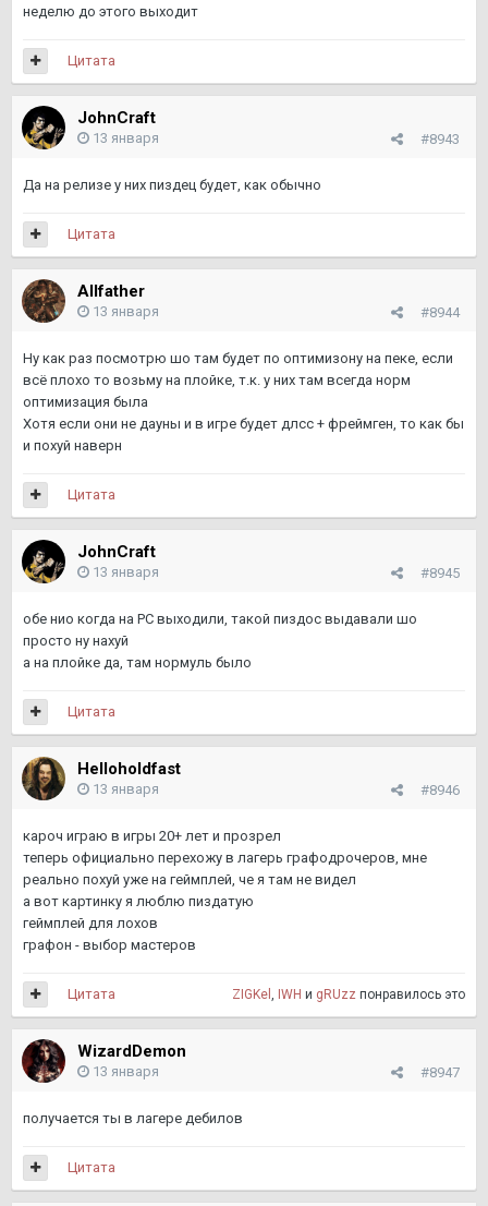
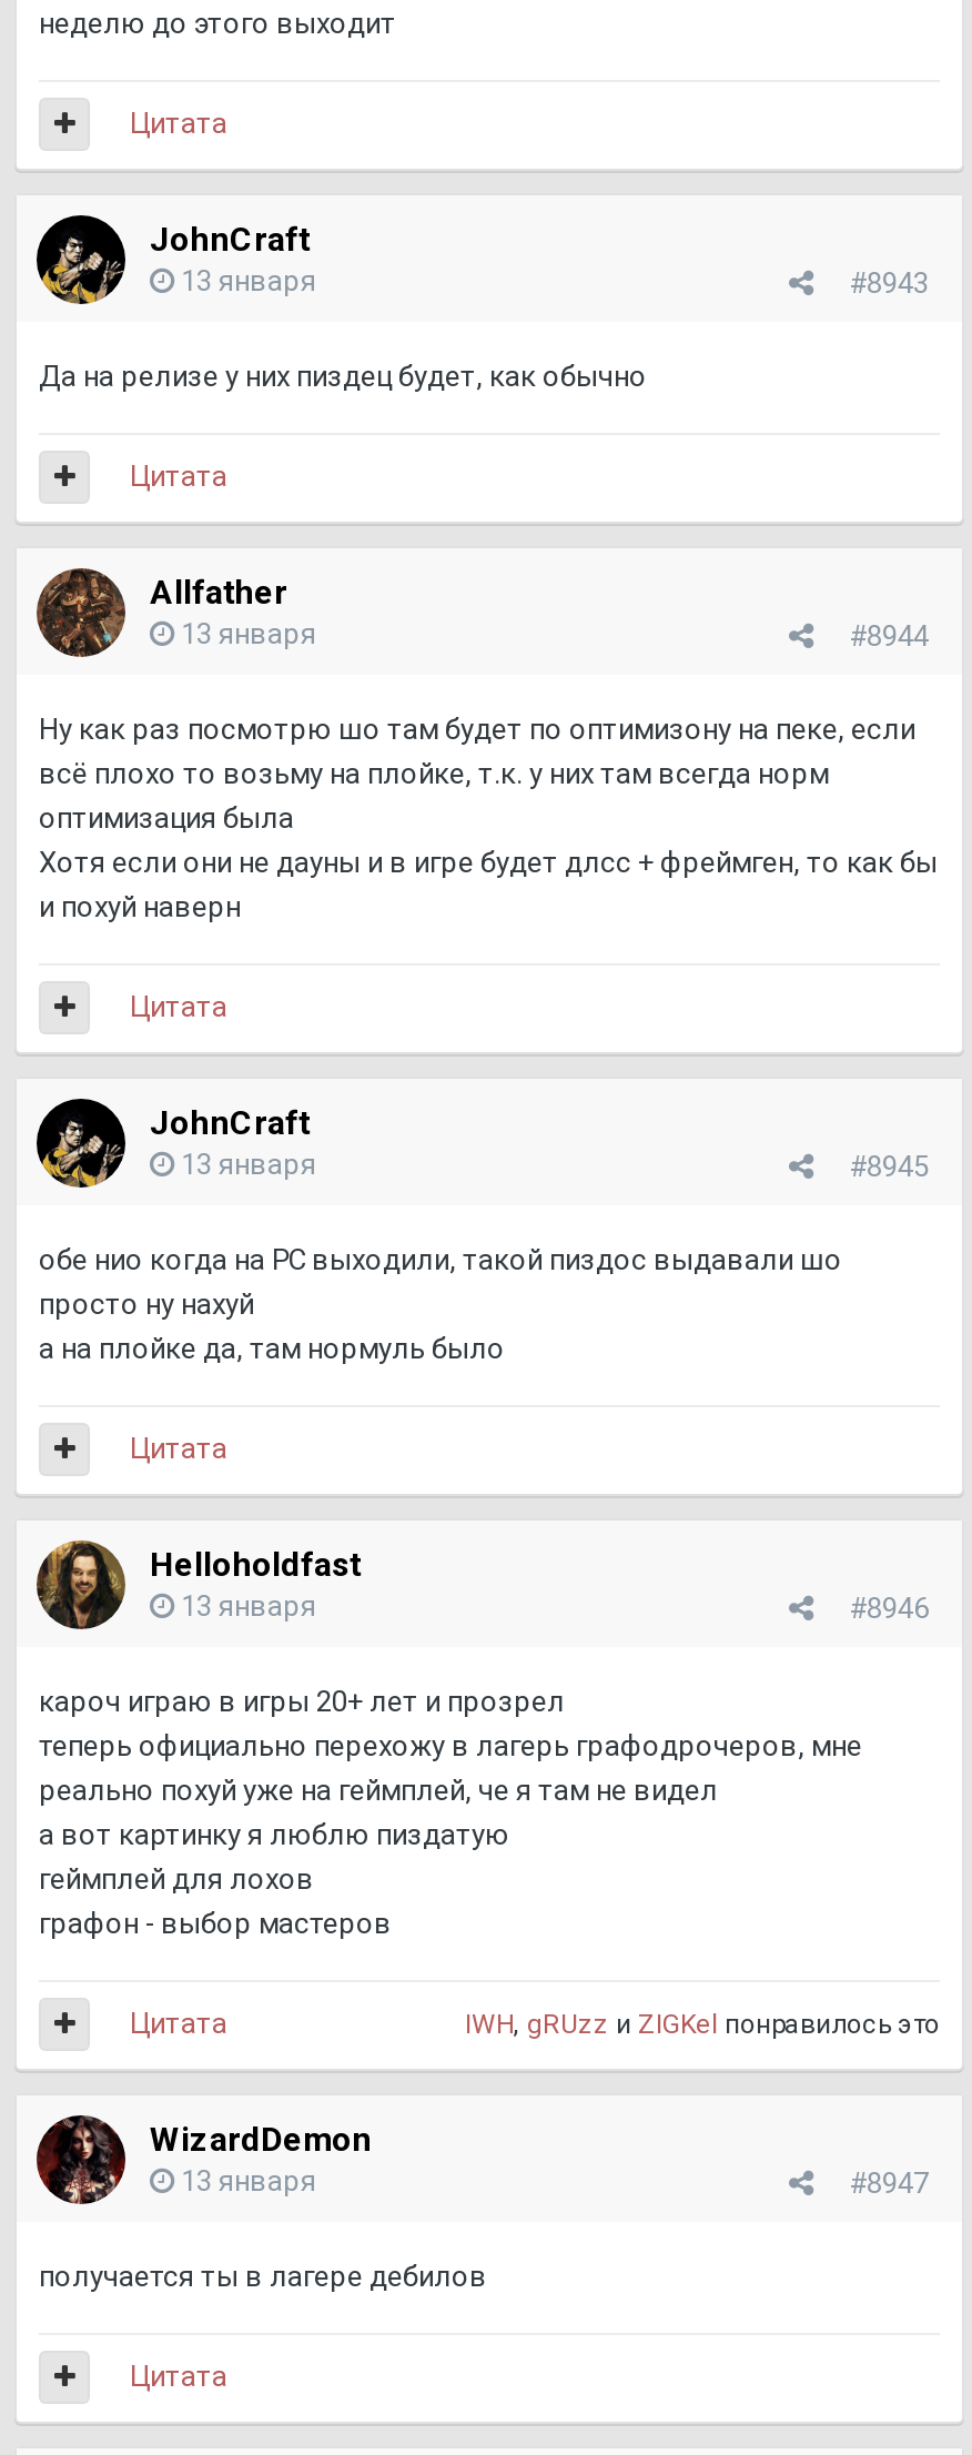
[232,987,465,1002] ZIGKel, IWH и gRUzz понравилось это -> [465,2009,940,2040] IWH, gRUzz и ZIGKel понравилось это

